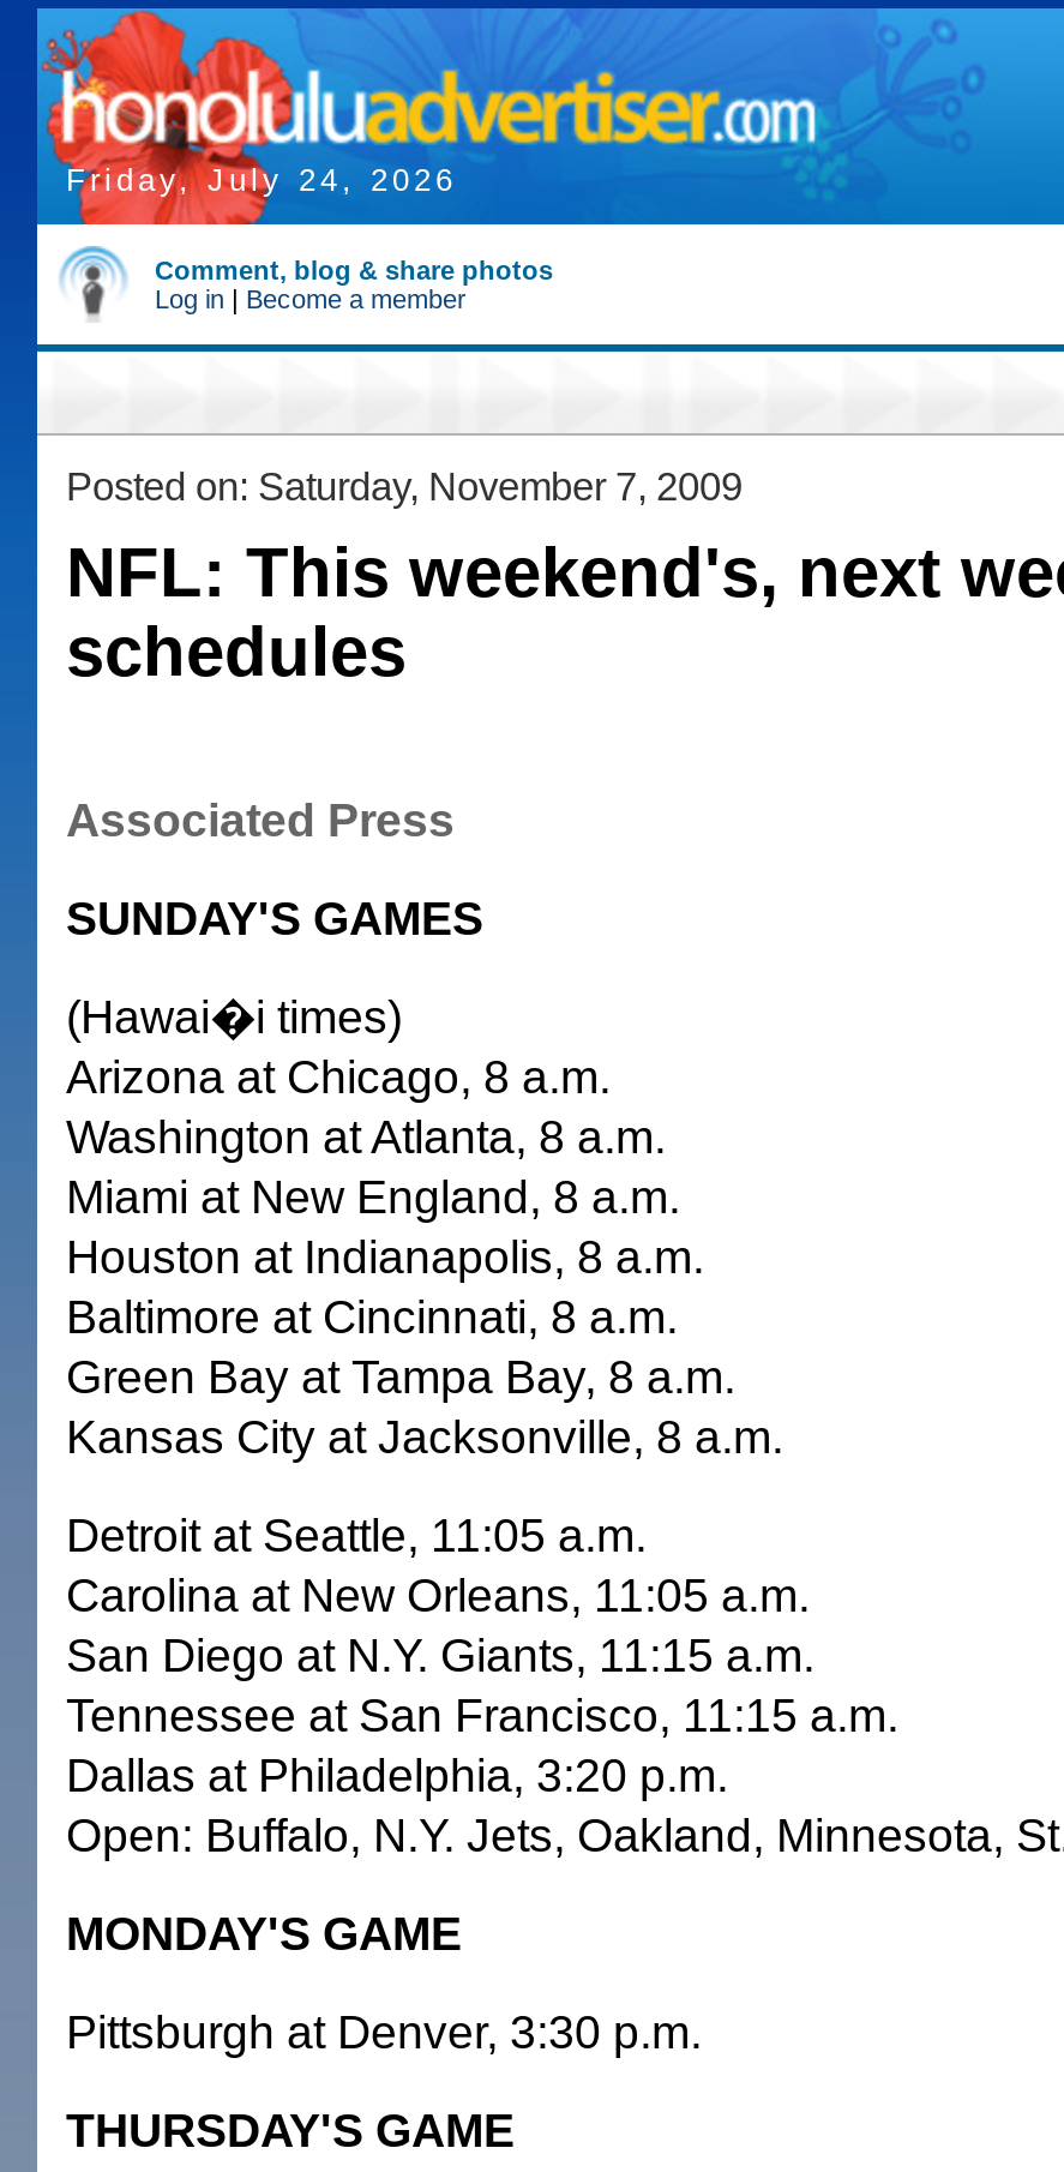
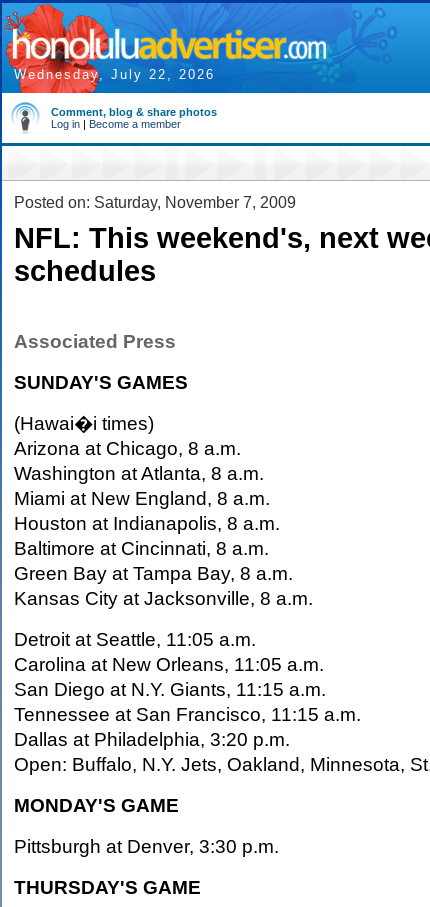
[66,162,457,198] Friday, July 24, 2026 -> [14,67,215,82] Wednesday, July 22, 2026

